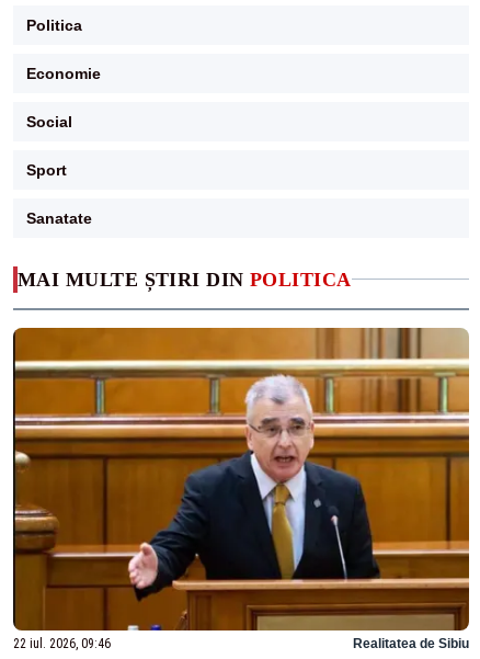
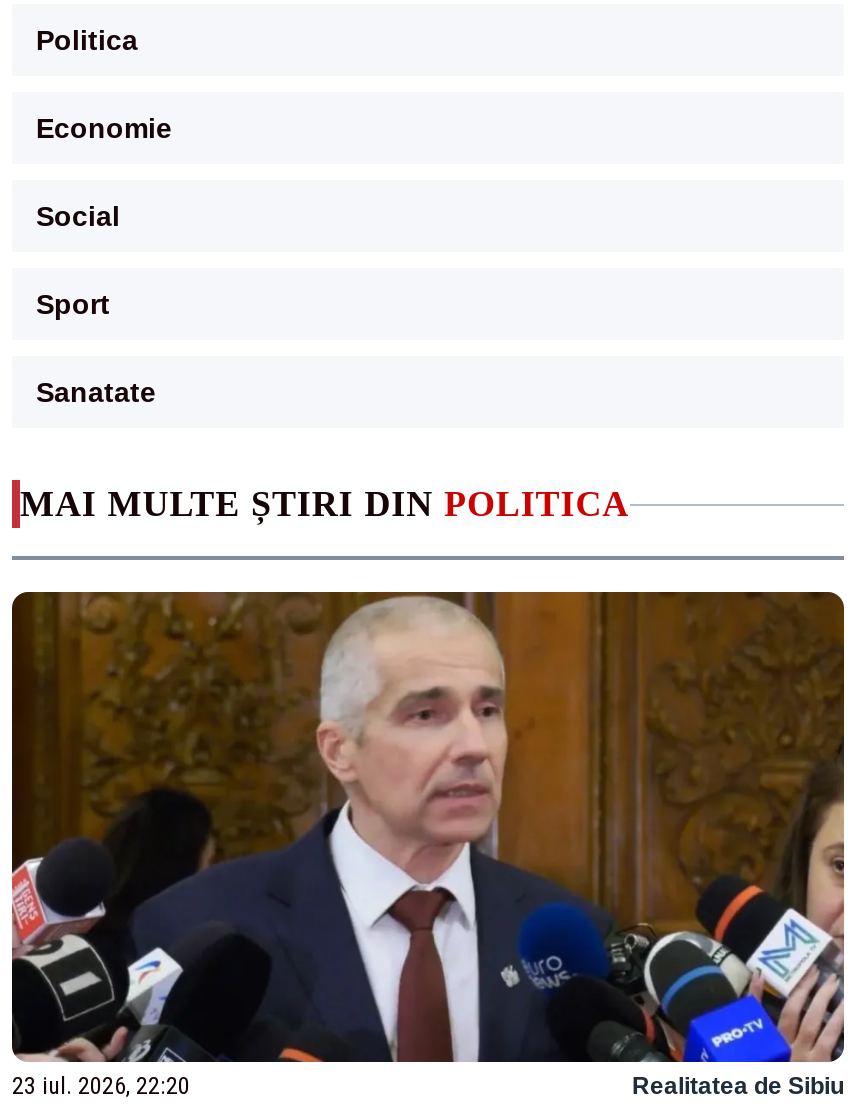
[13,327,470,652] [image] | 22 iul. 2026, 09:46 -> [10,591,846,1099] [image] | 23 iul. 2026, 22:20

